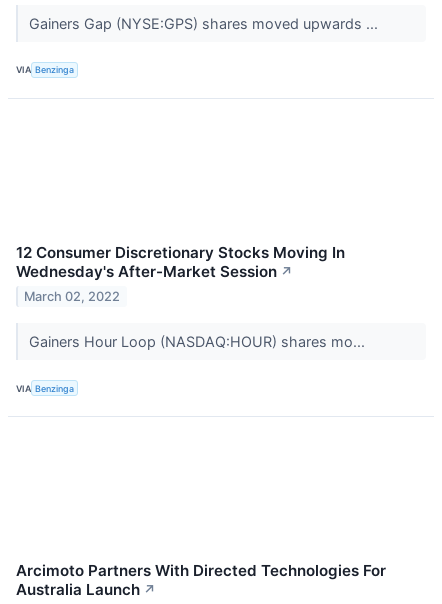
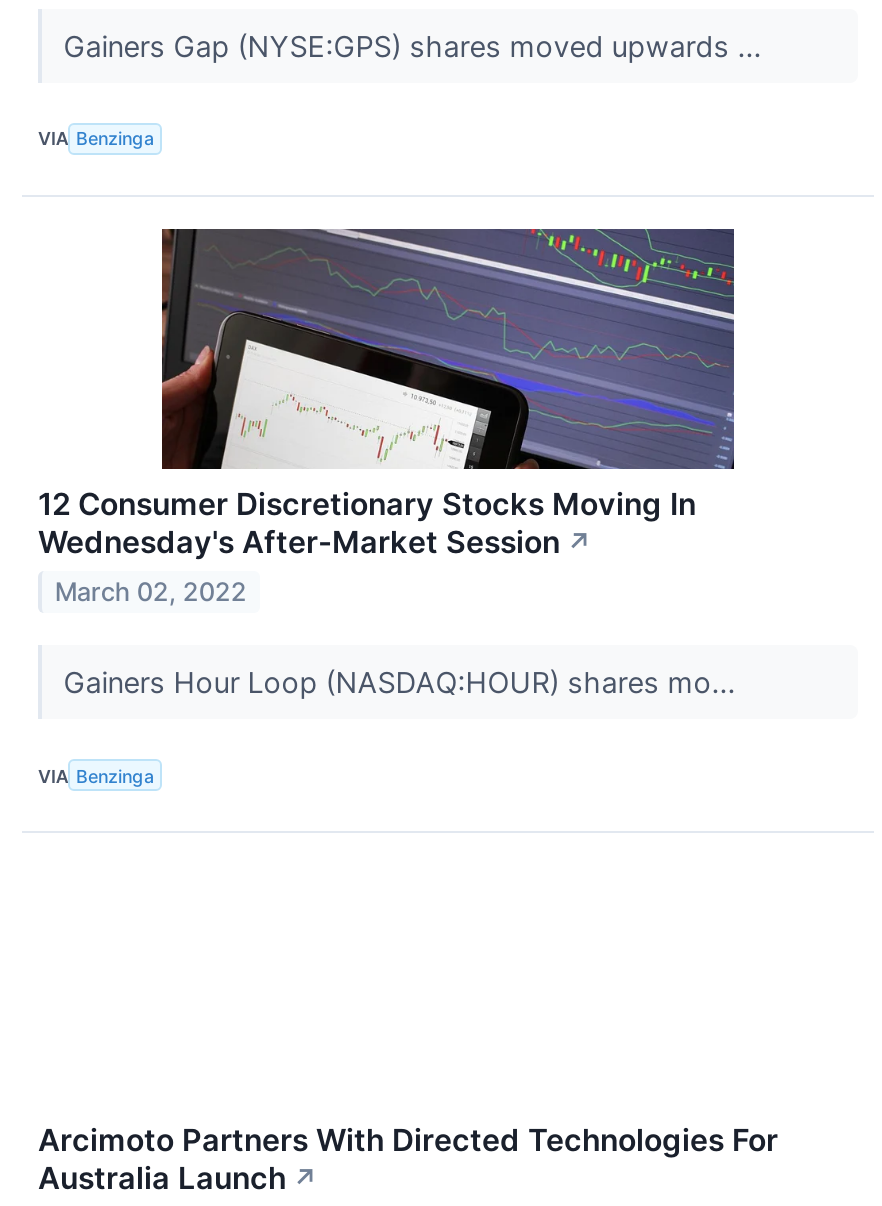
none -> [160,227,736,471] [image]

